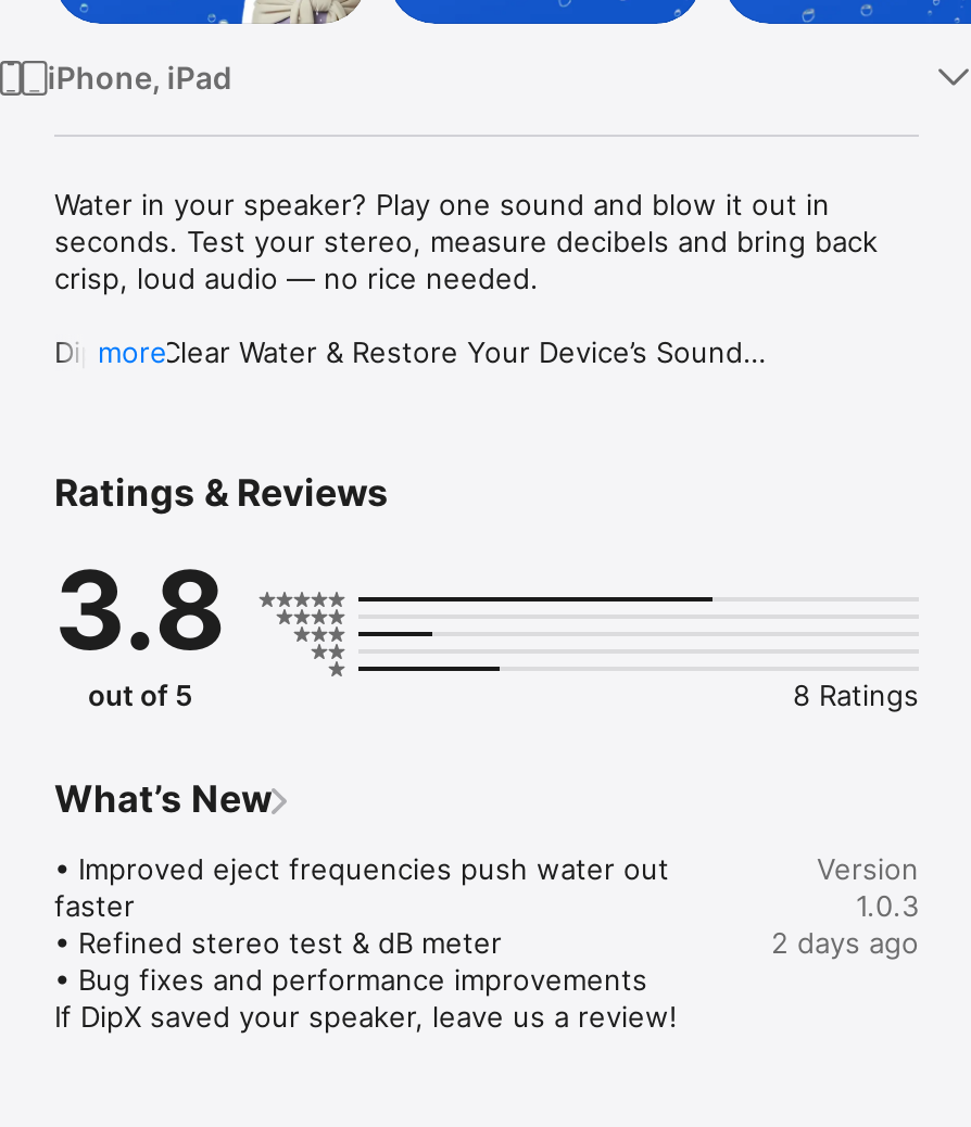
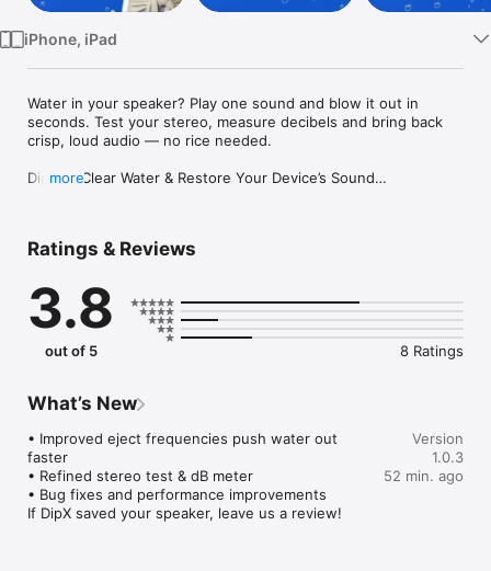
[771,924,919,959] 2 days ago -> [384,466,464,484] 52 min. ago

